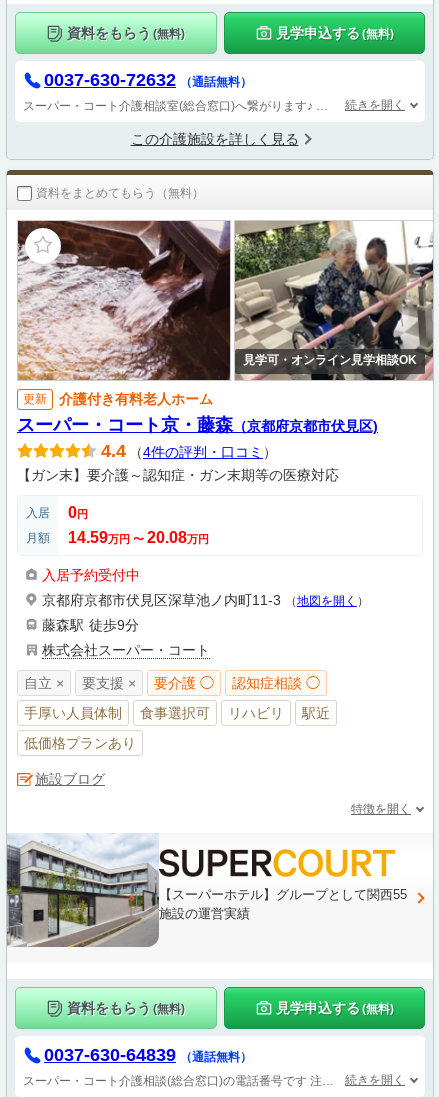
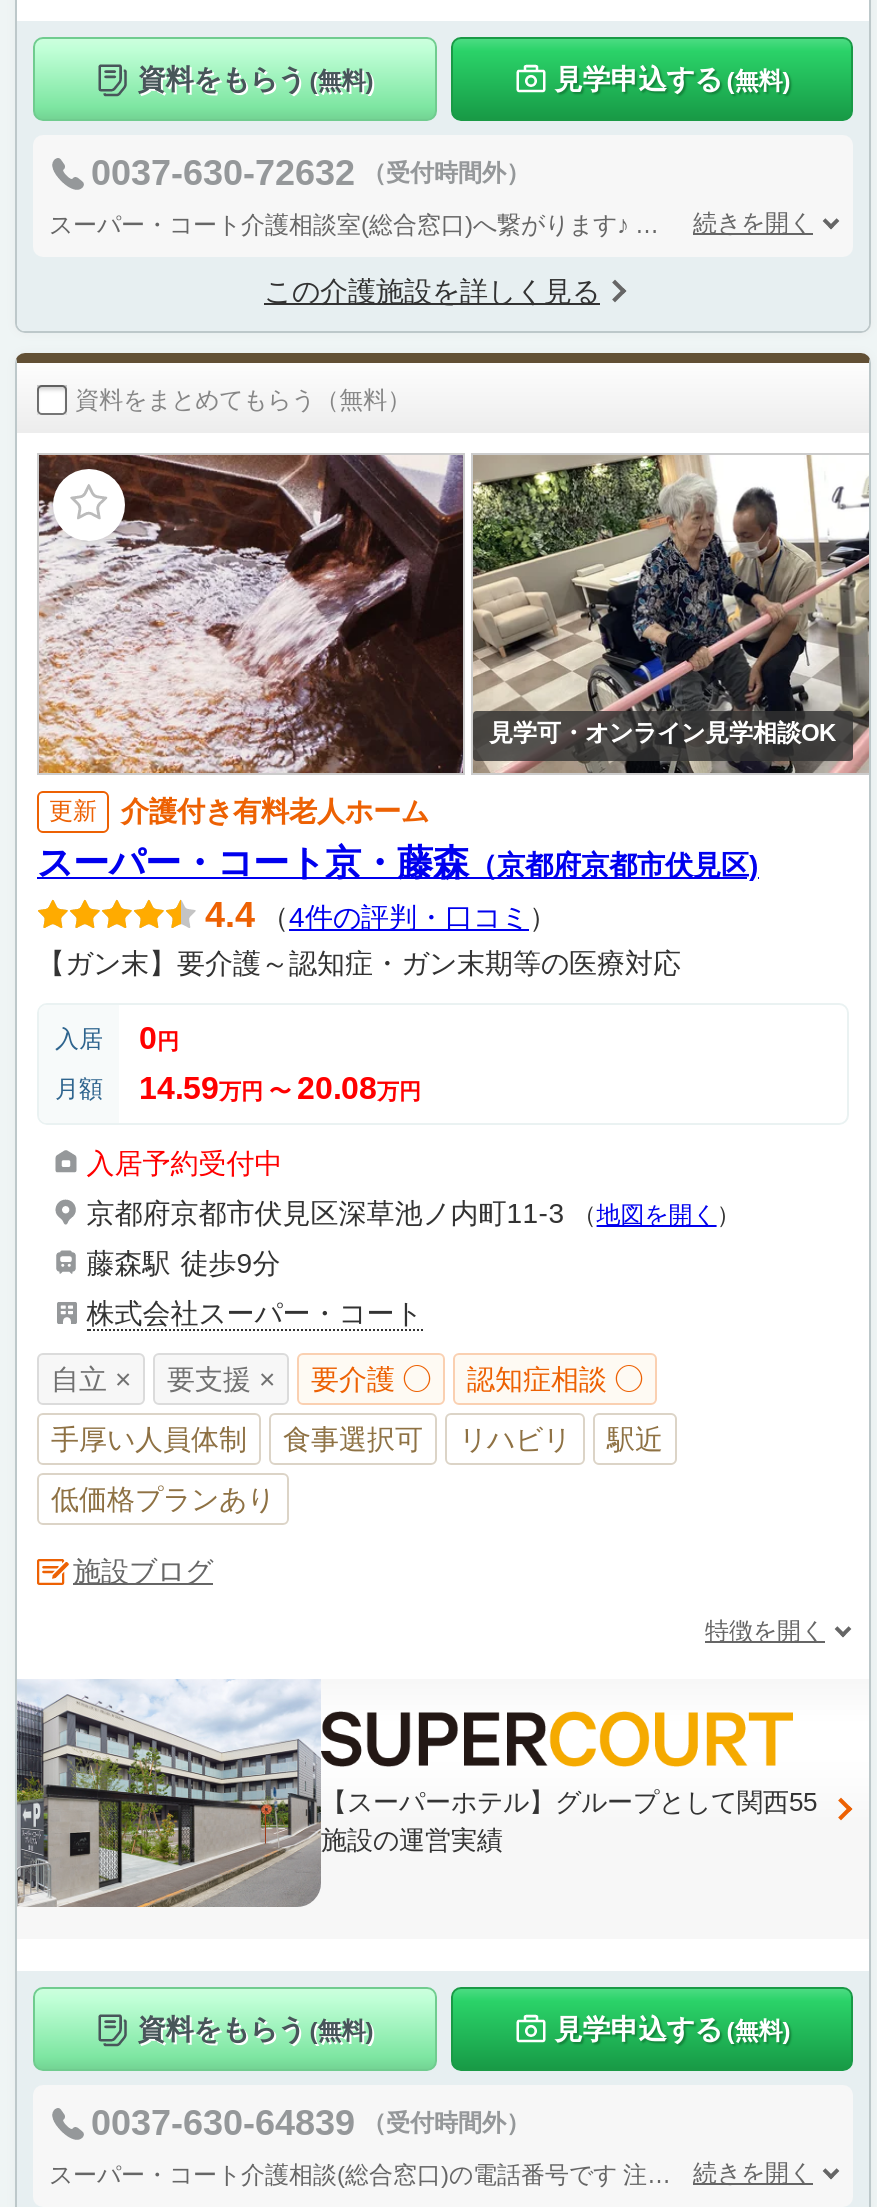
[44,70,251,90] 0037-630-72632 （通話無料） -> [91,153,530,193] 0037-630-72632 （受付時間外）
[44,1045,251,1065] 0037-630-64839 （通話無料） -> [91,2103,530,2143] 0037-630-64839 （受付時間外）

